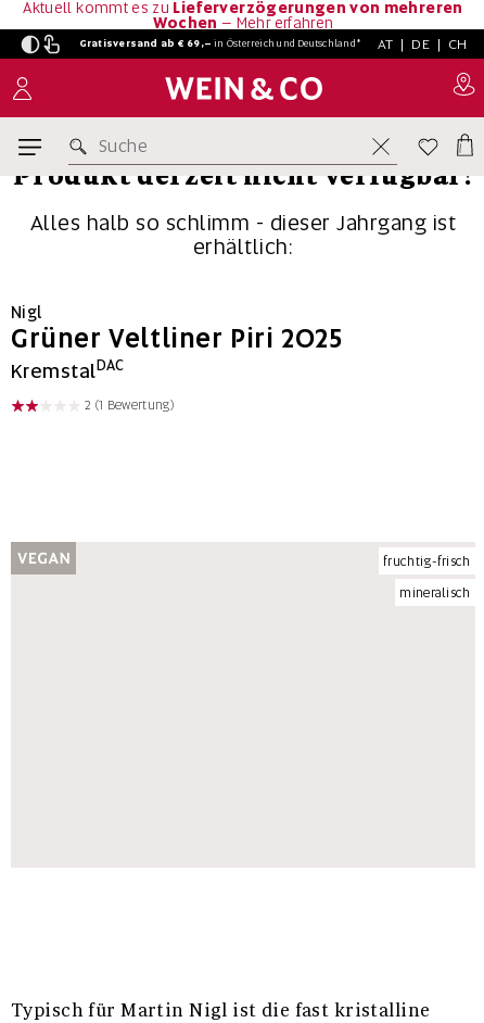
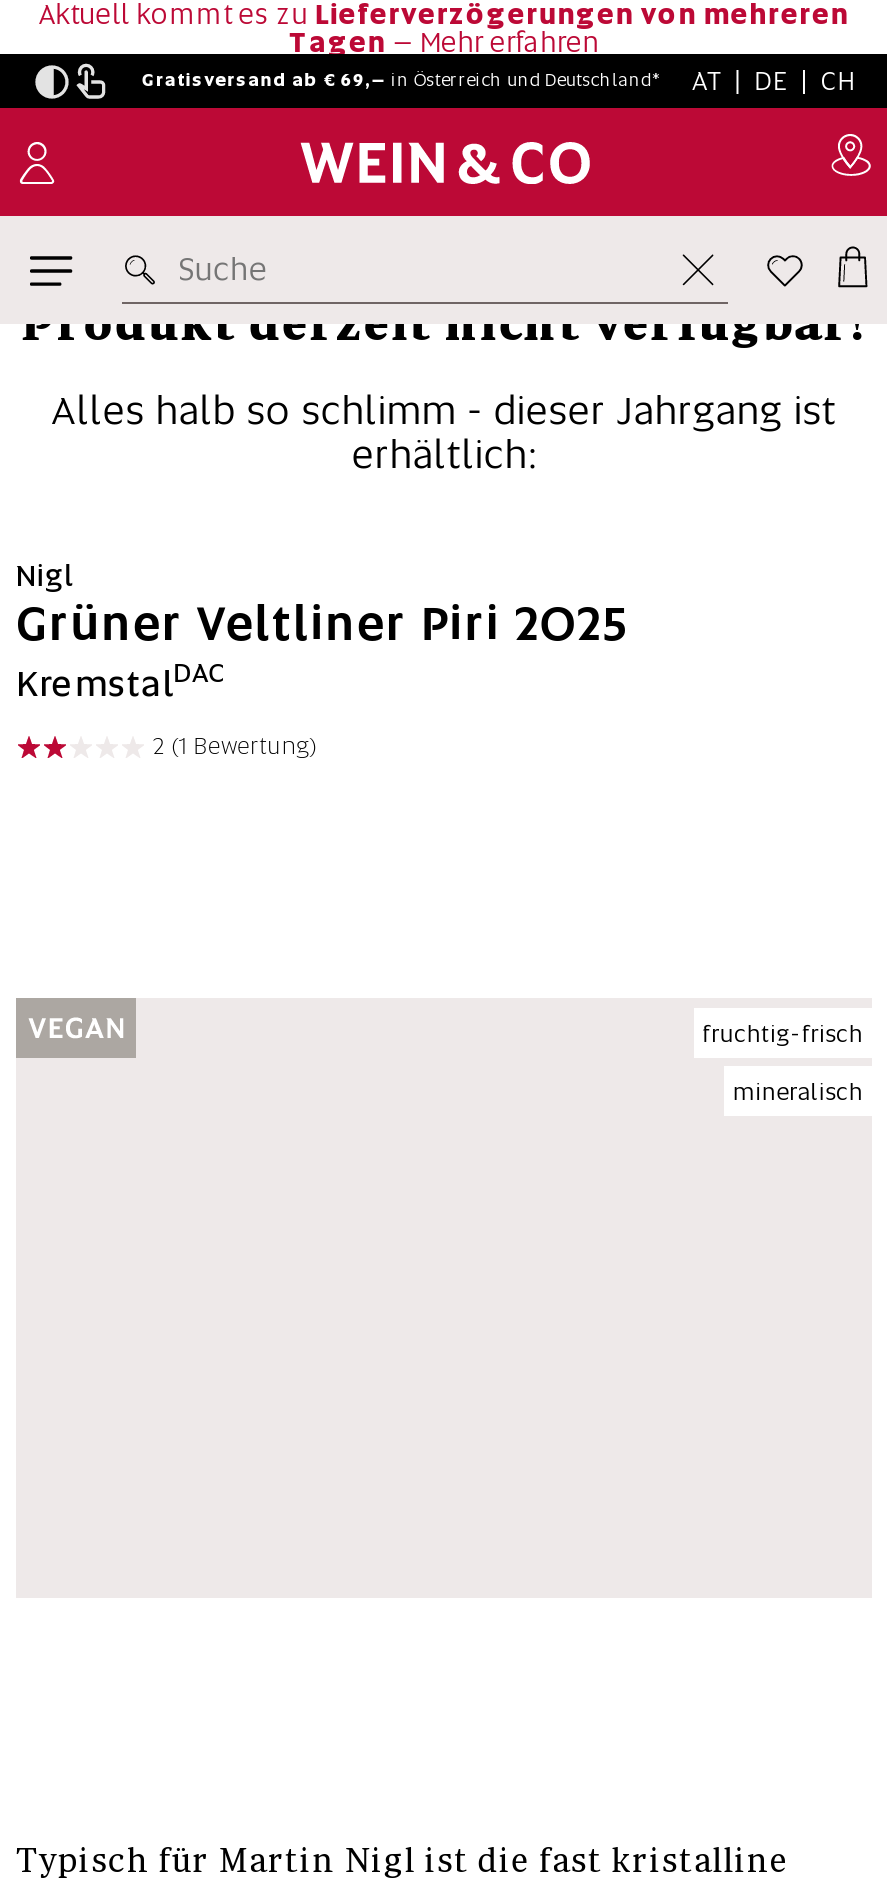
[153,12,334,32] Wochen– Mehr erfahren -> [289,23,599,59] Tagen– Mehr erfahren

